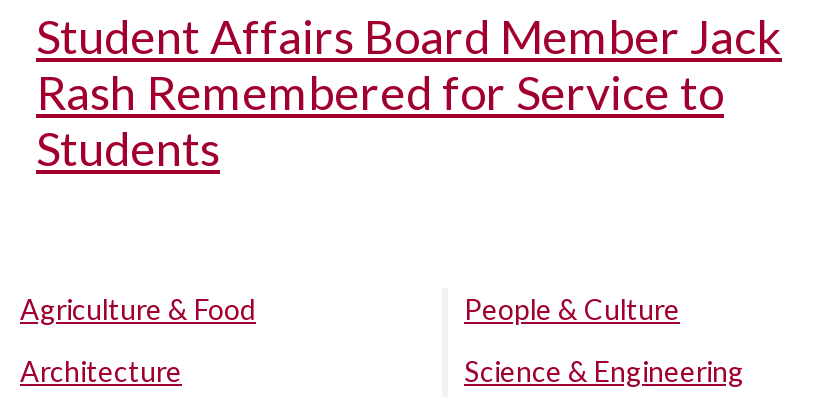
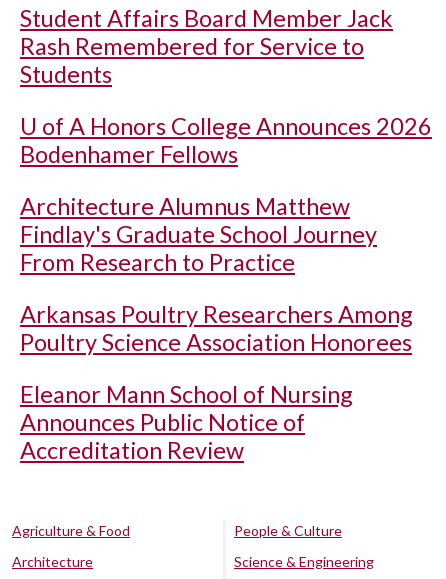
none -> [20,112,432,464] U of A Honors College Announces 2026 | Bodenhamer Fellows | Architecture Alumnus Matthew | Findlay's Graduate School Journey | From Research to Practice | Arkansas Poultry Researchers Among | Poultry Science Association Honorees | Eleanor Mann School of Nursing | Announces Public Notice of | Accreditation Review

